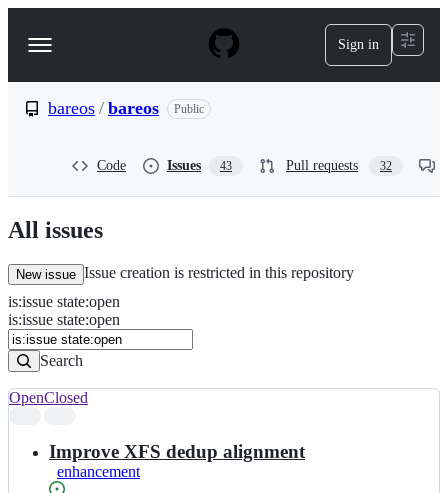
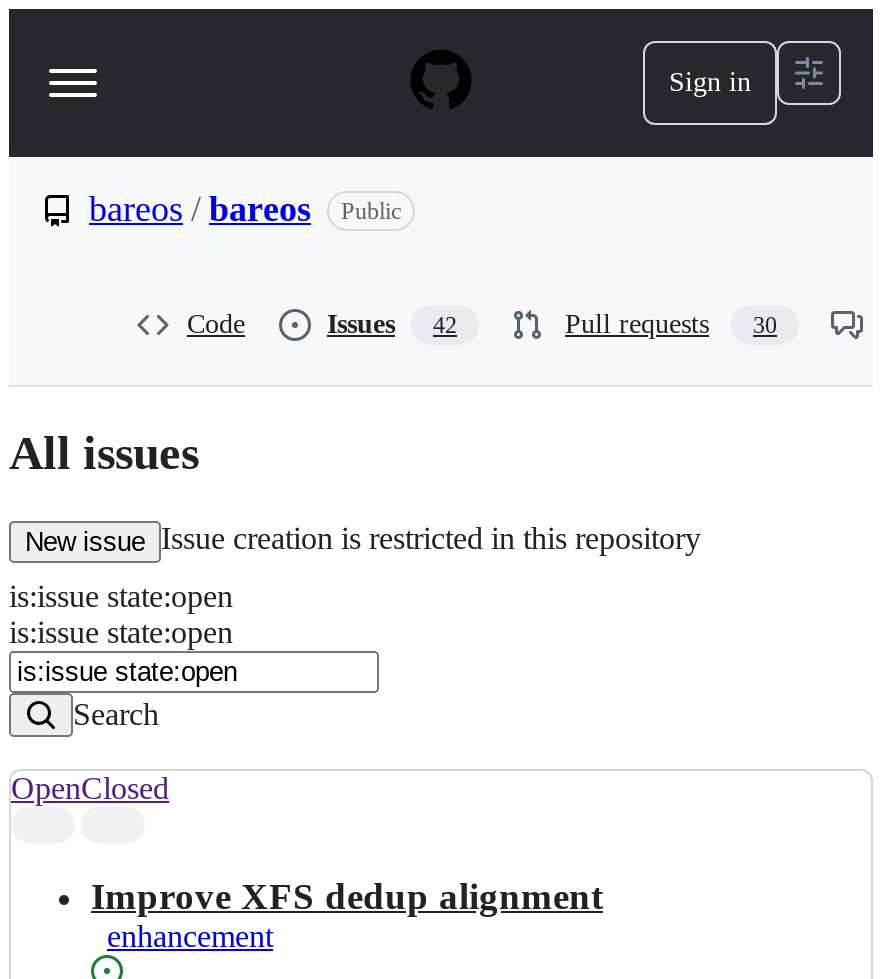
[167,158,232,173] Issues 43 -> [327,309,457,339] Issues 42
[286,158,392,173] Pull requests 32 -> [565,309,777,339] Pull requests 30

